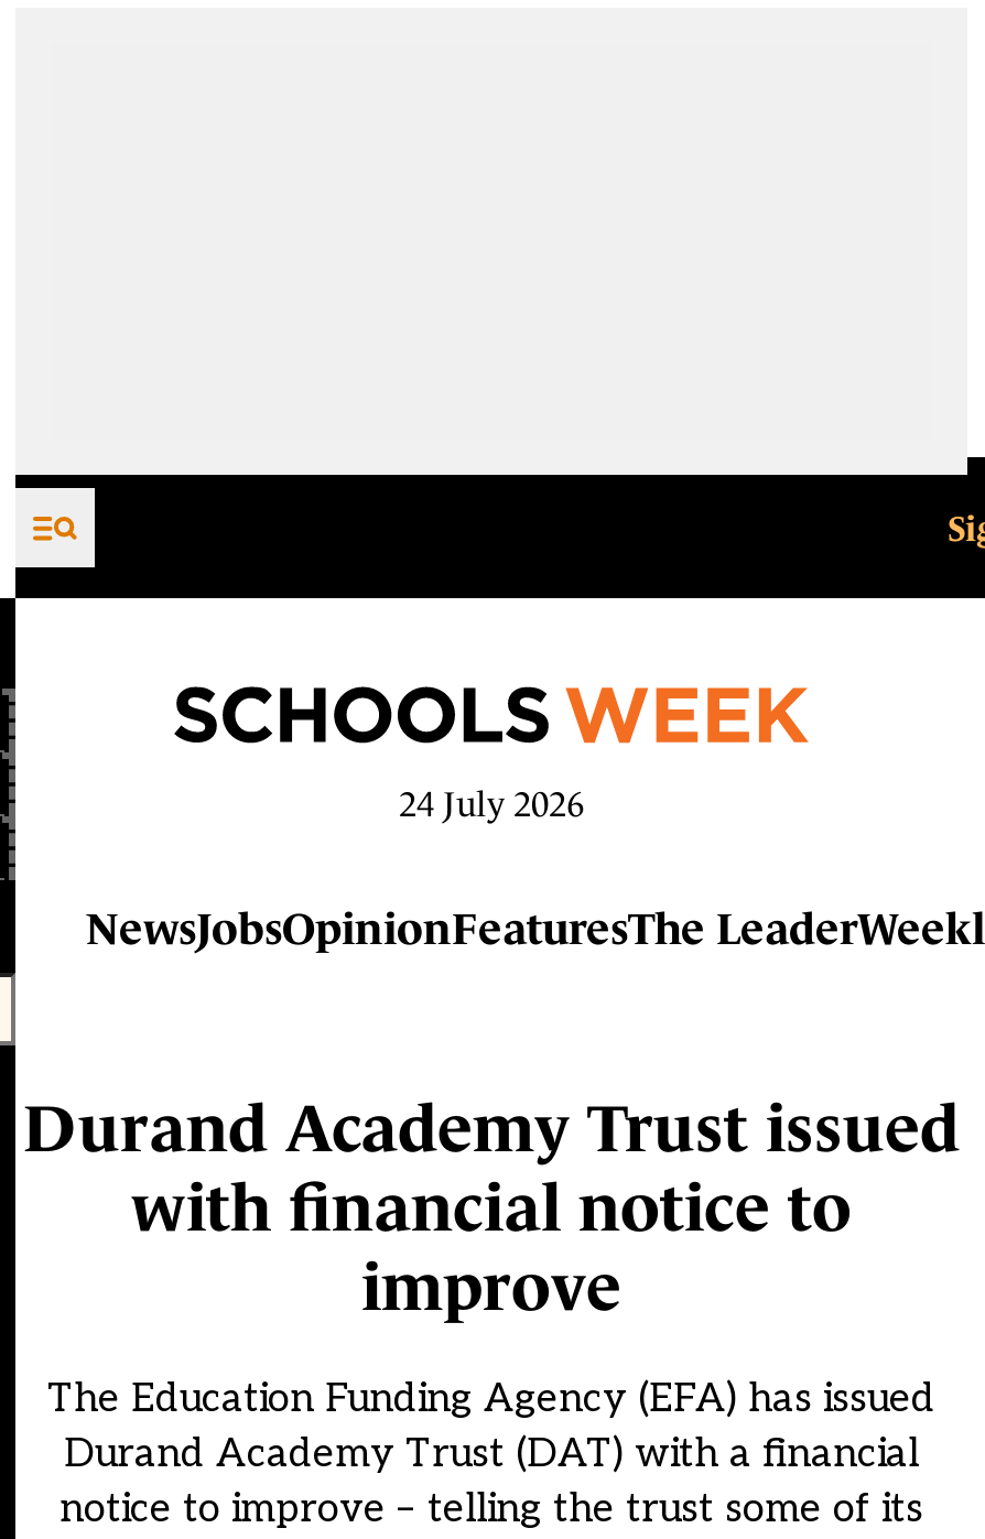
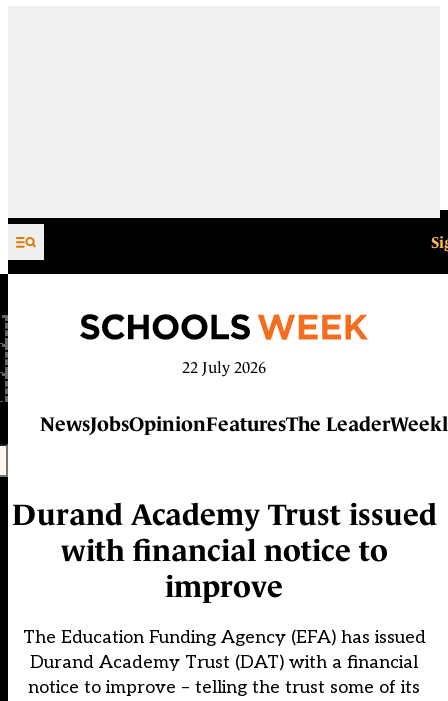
[399,785,584,823] 24 July 2026 -> [182,359,266,376] 22 July 2026

